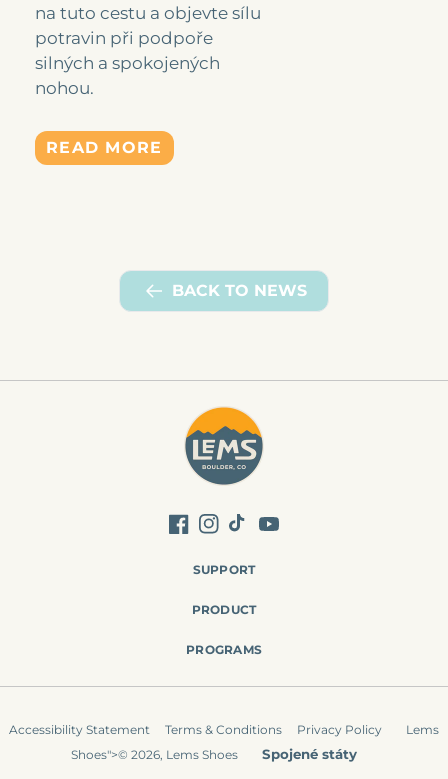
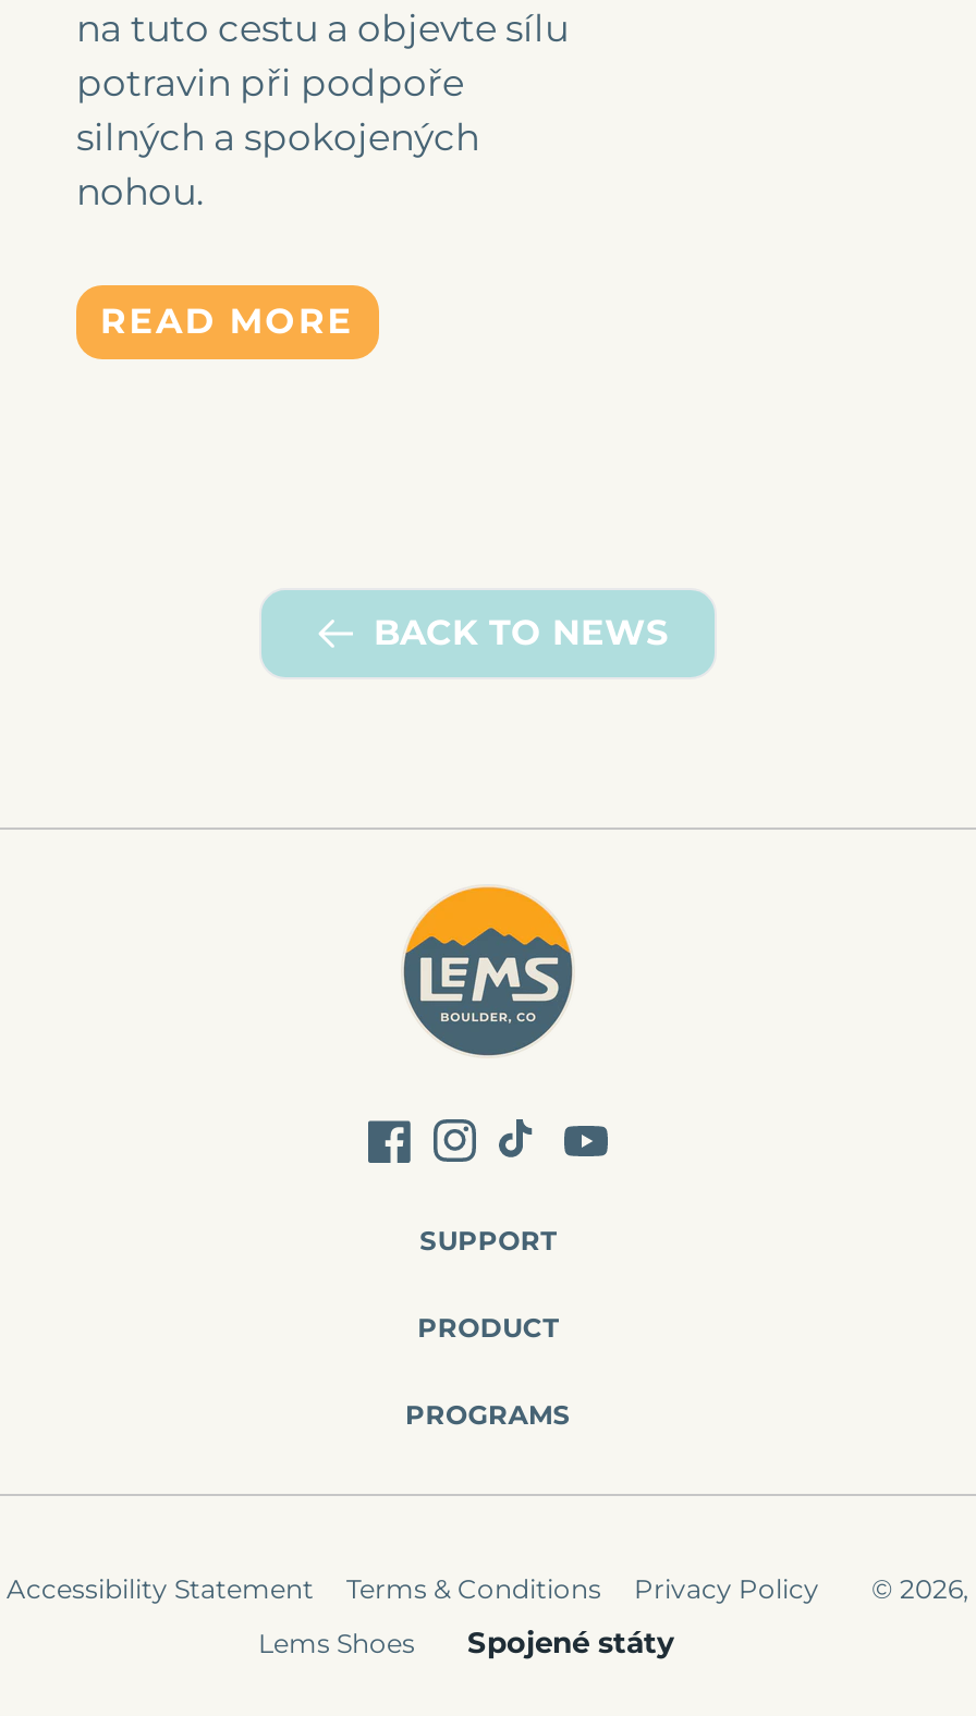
[406,722,439,737] Lems -> [871,1573,969,1606] © 2026,
[71,747,238,762] Shoes">© 2026, Lems Shoes -> [258,1627,415,1660] Lems Shoes

